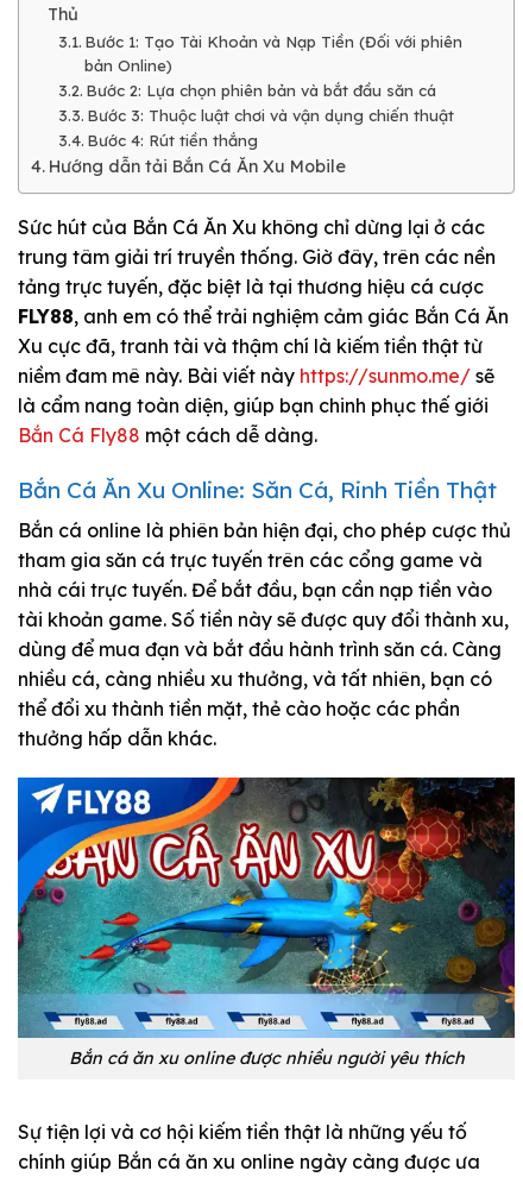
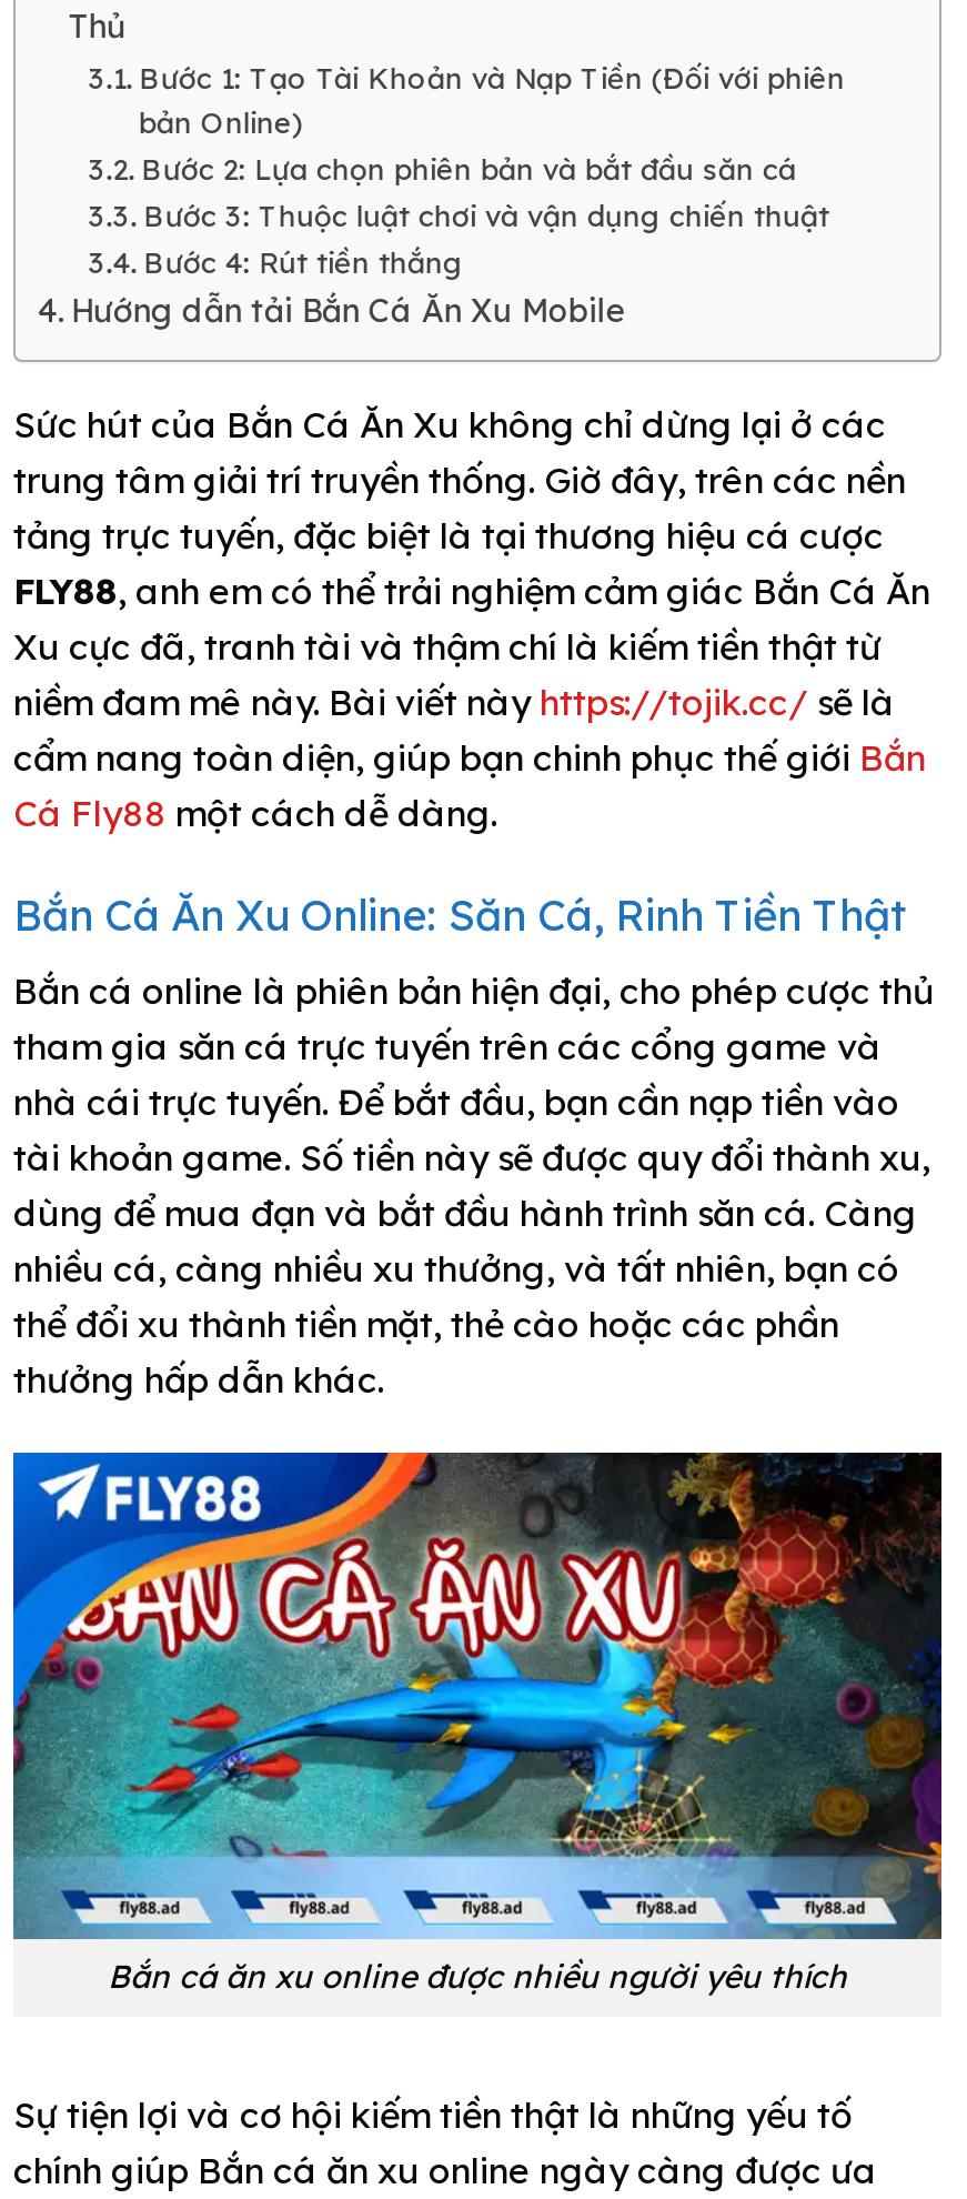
[18,364,494,447] niềm đam mê này. Bài viết này https://sunmo.me/ sẽ | là cẩm nang toàn diện, giúp bạn chinh phục thế giới | Bắn Cá Fly88 một cách dễ dàng. -> [13,680,926,836] niềm đam mê này. Bài viết này https://tojik.cc/ sẽ là | cẩm nang toàn diện, giúp bạn chinh phục thế giới Bắn | Cá Fly88 một cách dễ dàng.

